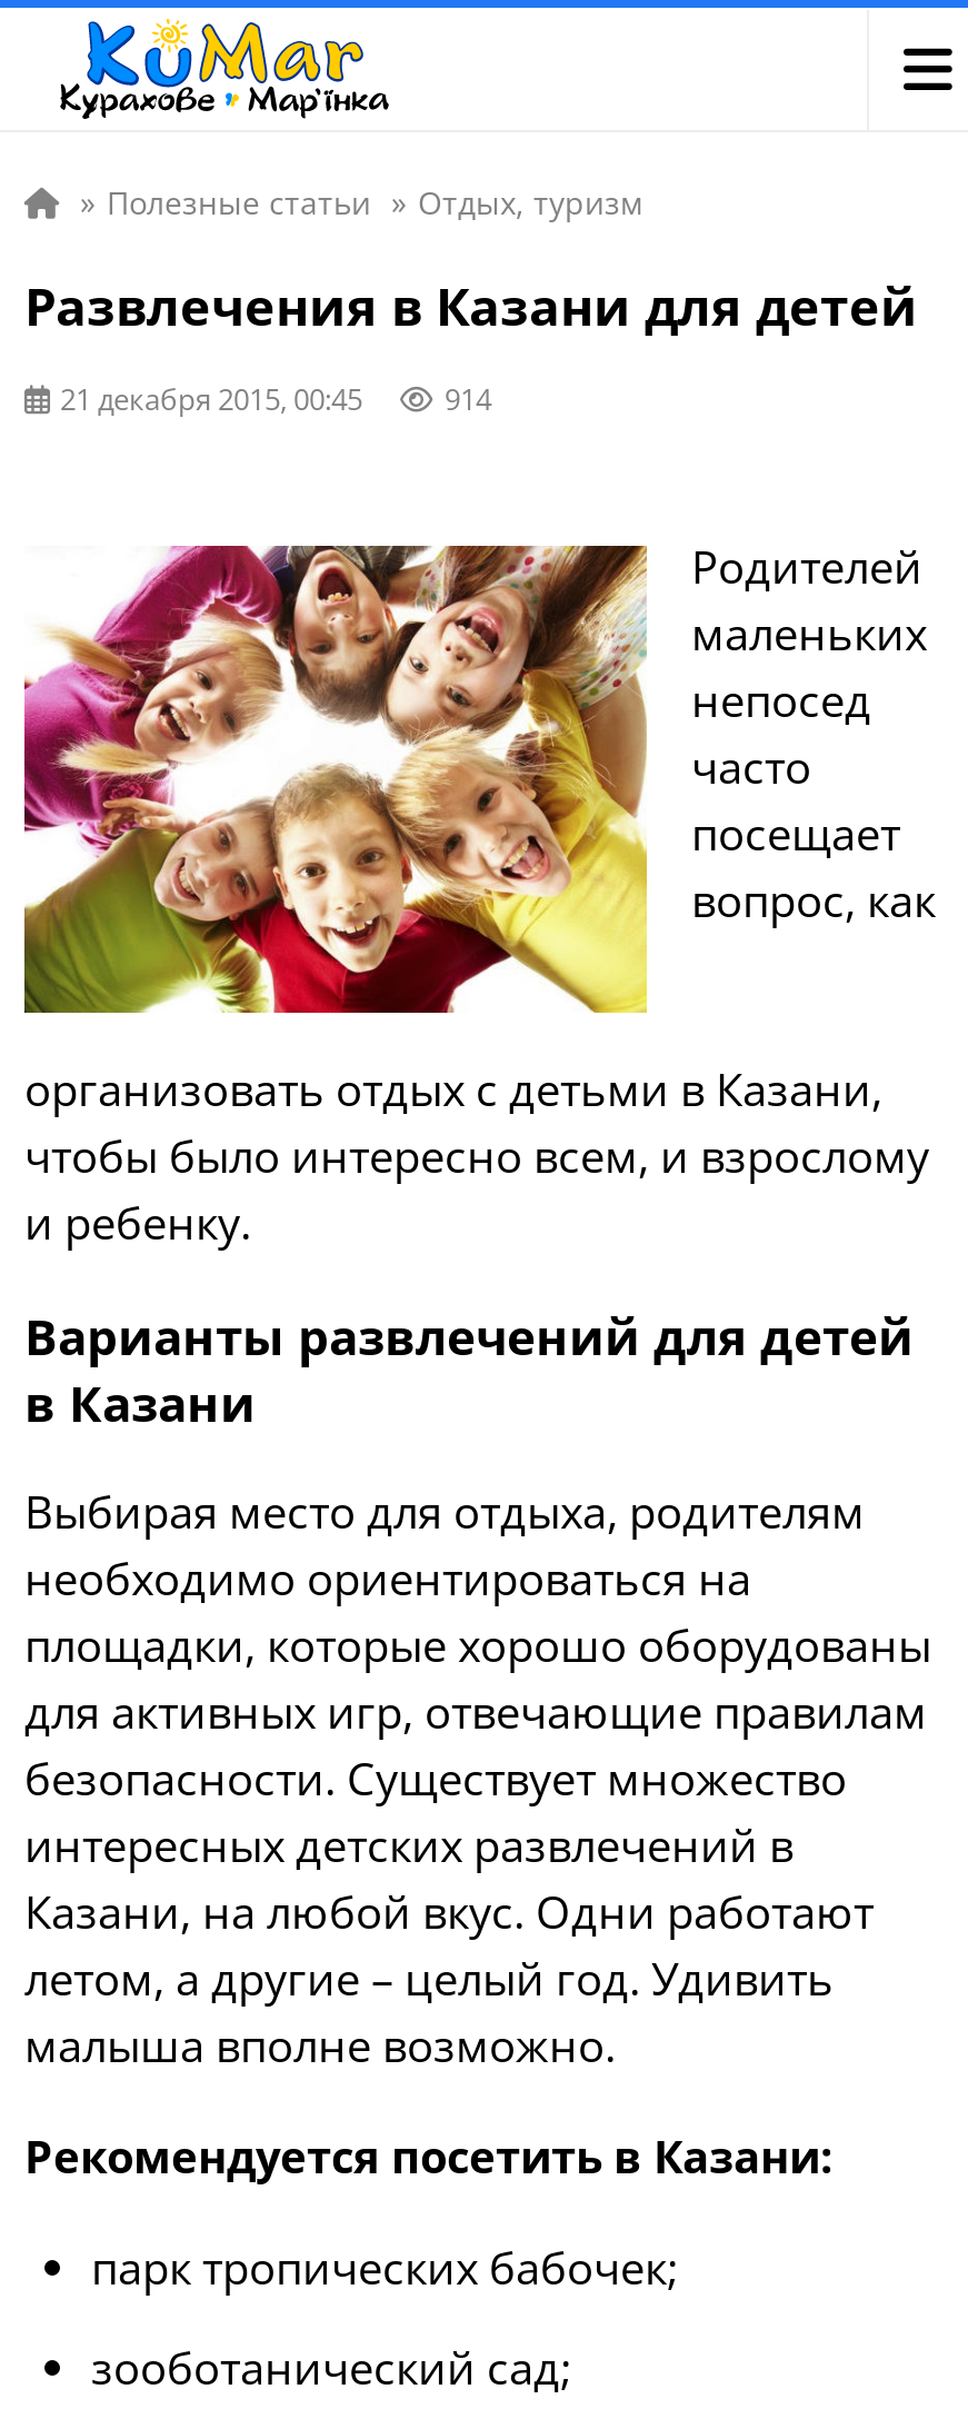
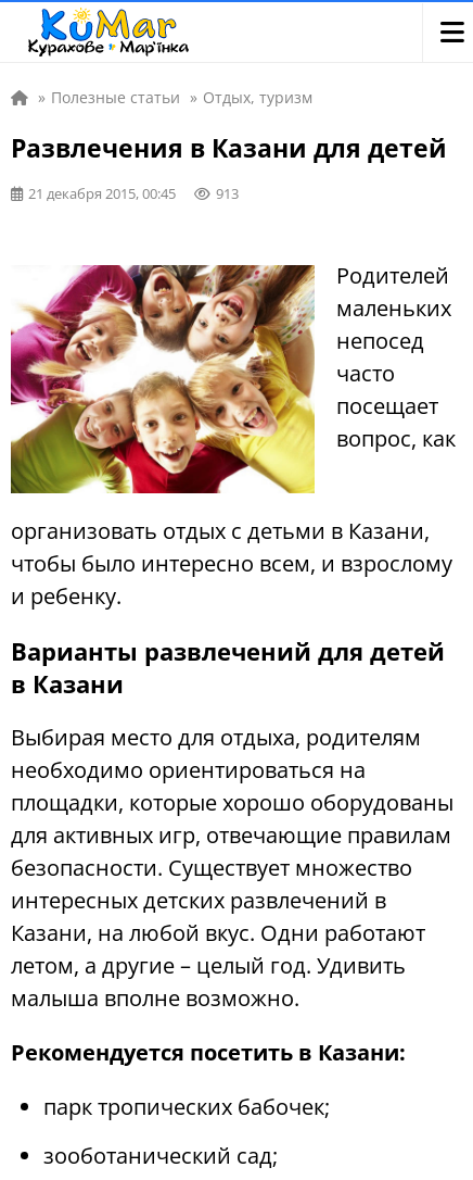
[445,379,491,419] 914 -> [216,184,239,203] 913

